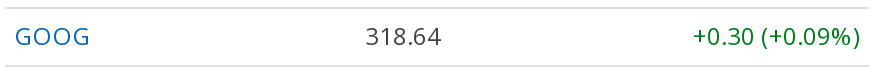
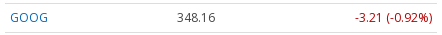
[365,18,441,52] 318.64 -> [177,9,215,26] 348.16
[693,18,859,52] +0.30 (+0.09%) -> [355,9,432,26] -3.21 (-0.92%)

